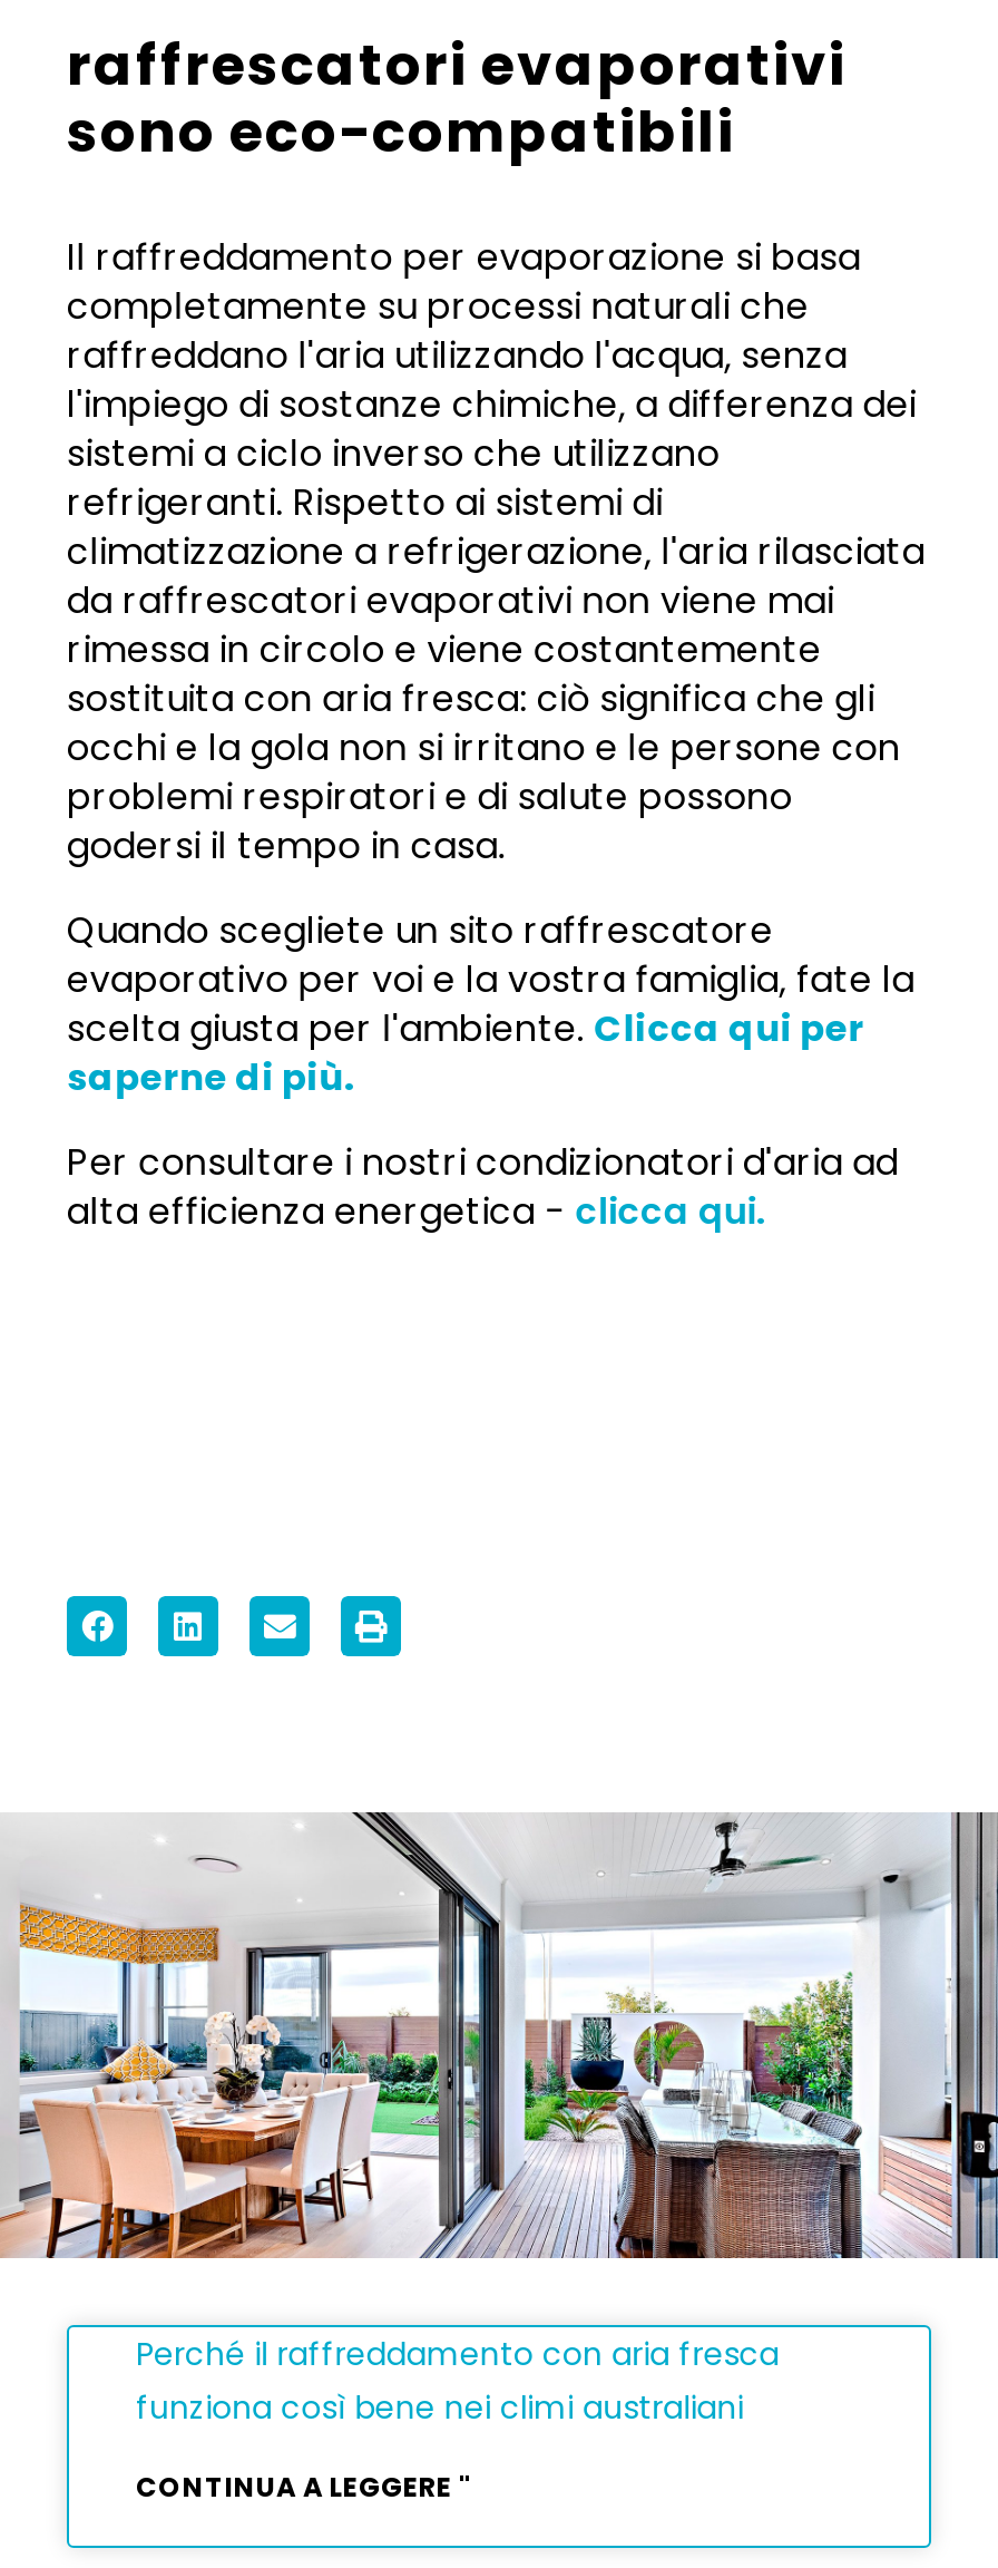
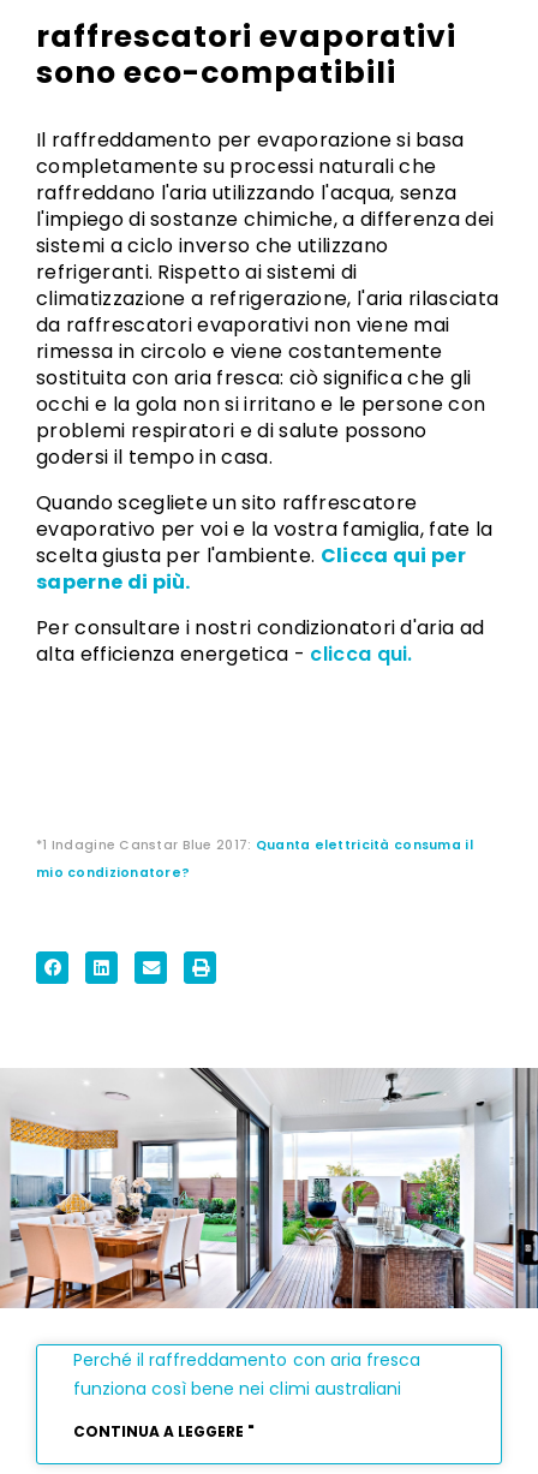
none -> [36,836,473,882] *1 Indagine Canstar Blue 2017: Quanta elettricità consuma il | mio condizionatore?

